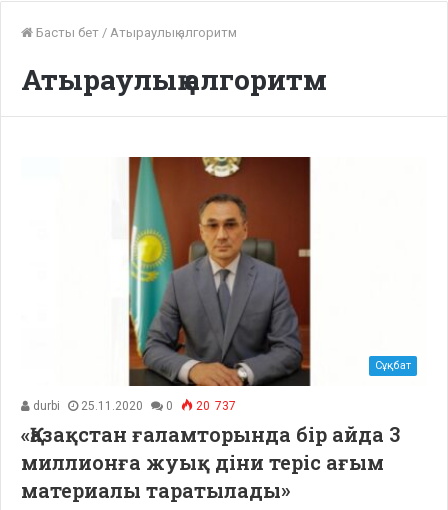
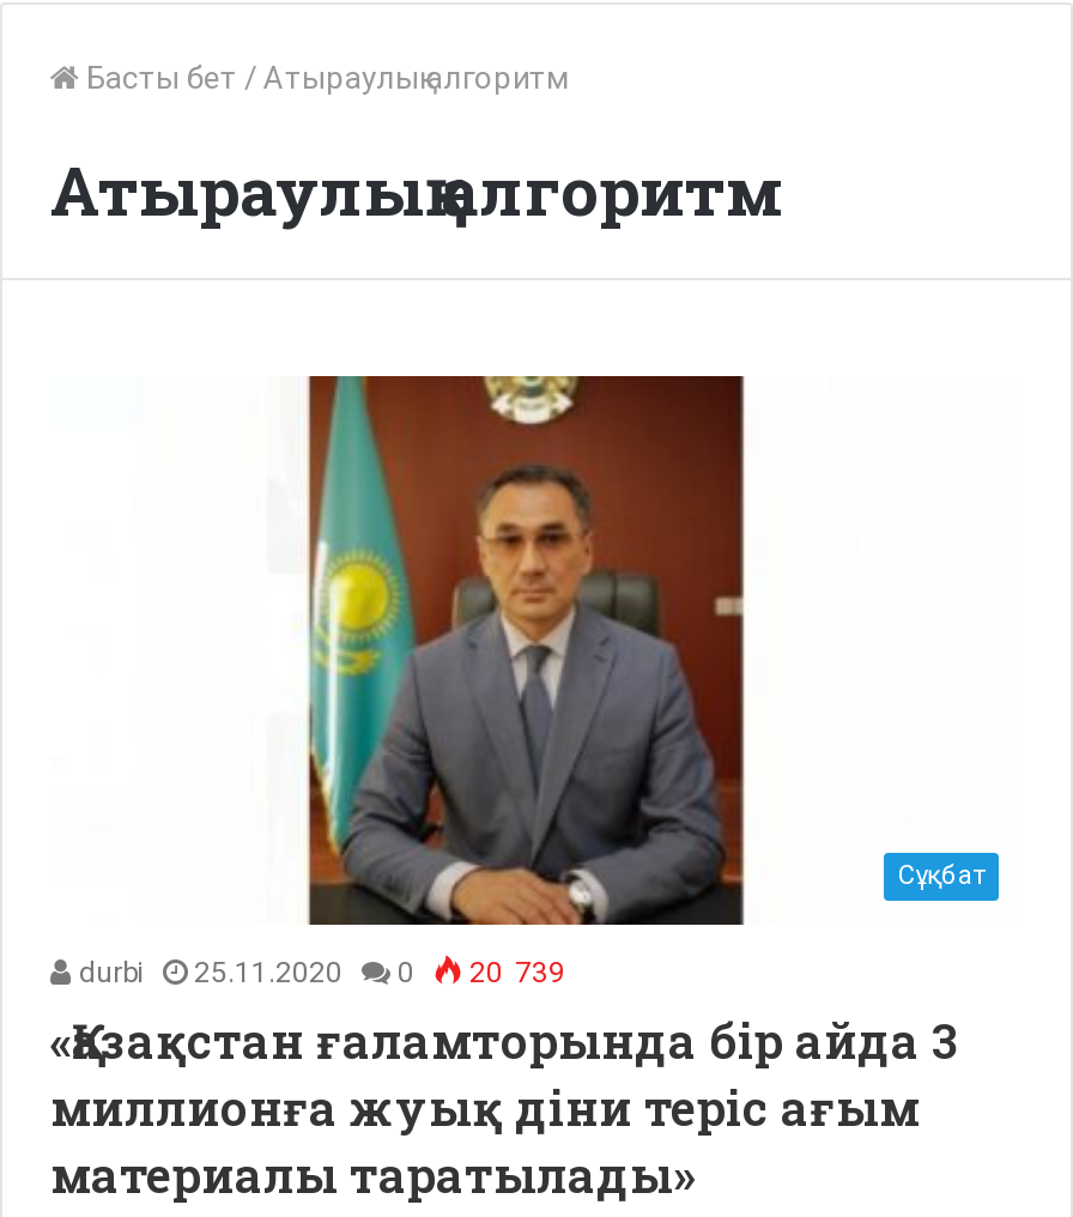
[30,399,236,413] durbi 25.11.2020 0 20 737 -> [72,955,565,988] durbi 25.11.2020 0 20 739

